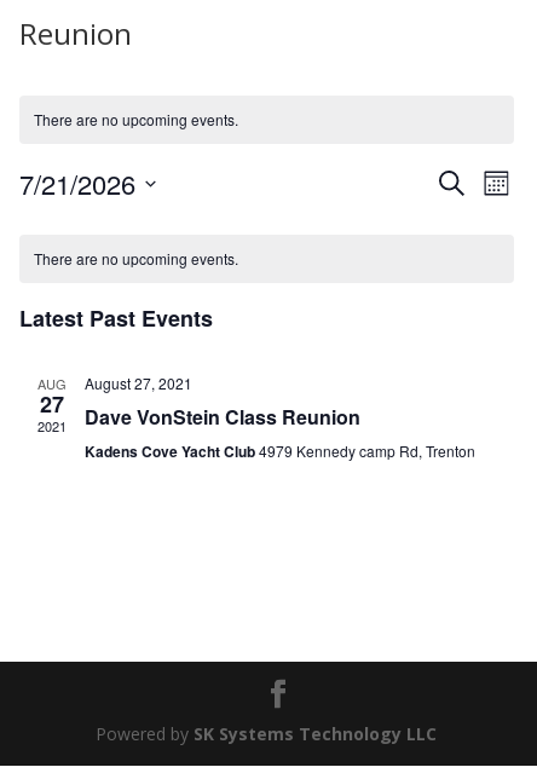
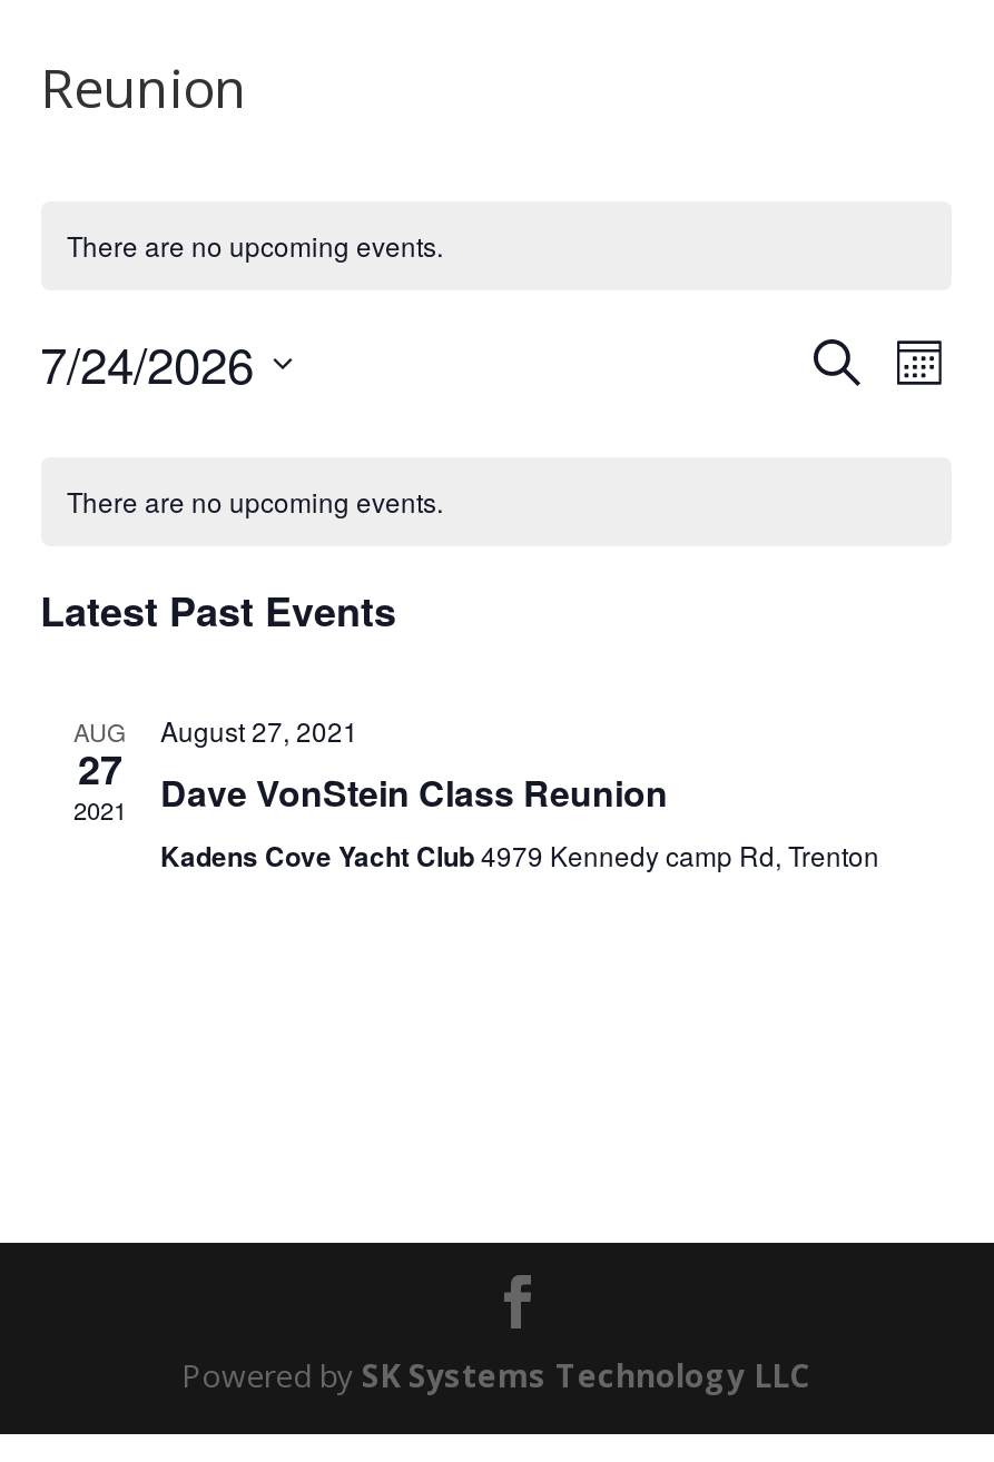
[19,165,135,202] 7/21/2026 -> [40,328,254,397] 7/24/2026

